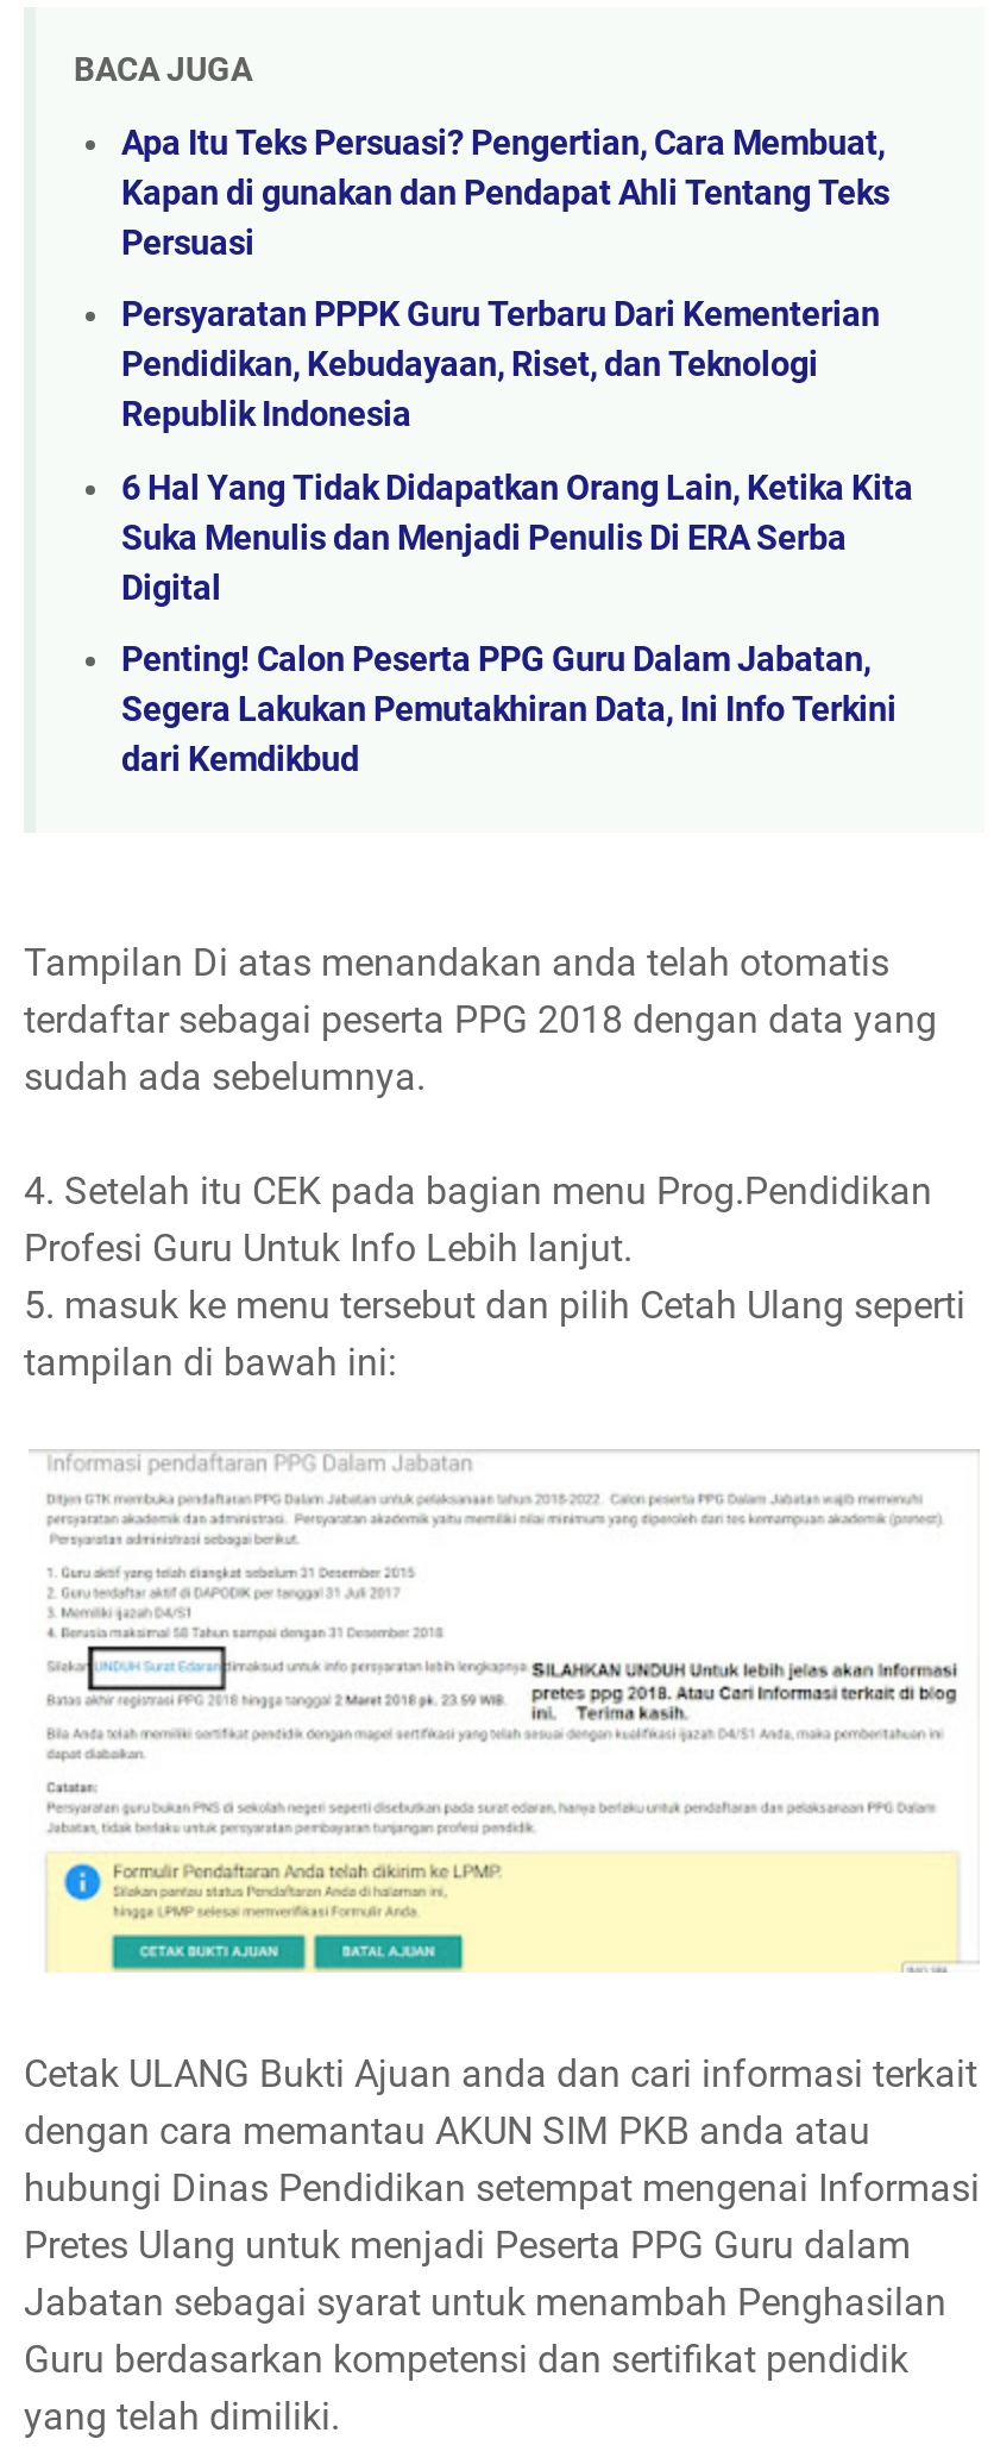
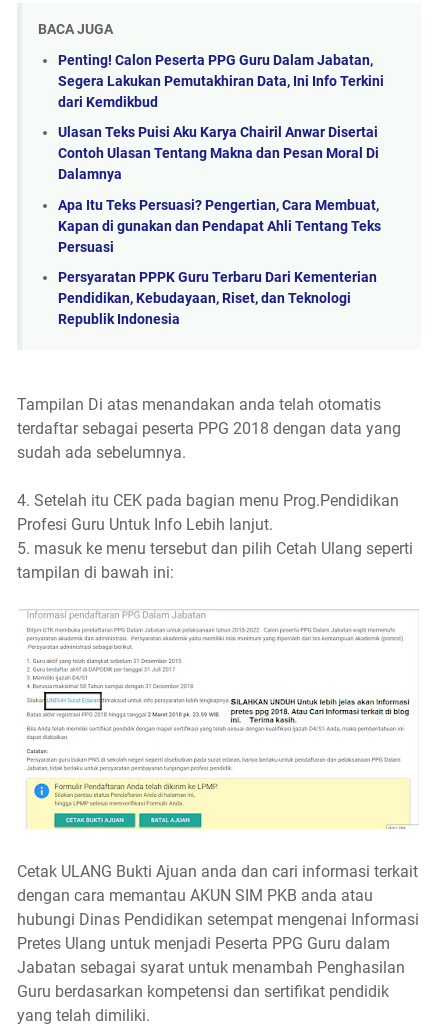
none -> [58,124,379,183] Ulasan Teks Puisi Aku Karya Chairil Anwar Disertai | Contoh Ulasan Tentang Makna dan Pesan Moral Di | Dalamnya
moved [121,123,889,436] -> [58,197,381,328]: Apa Itu Teks Persuasi? Pengertian, Cara Membuat, | Kapan di gunakan dan Pendapat Ahli Tentang Teks | Persuasi | Persyaratan PPPK Guru Terbaru Dari Kementerian | Pendidikan, Kebudayaan, Riset, dan Teknologi | Republik Indonesia
[121,468,913,609] 6 Hal Yang Tidak Didapatkan Orang Lain, Ketika Kita | Suka Menulis dan Menjadi Penulis Di ERA Serba | Digital -> none
moved [121,641,897,781] -> [58,52,384,111]: Penting! Calon Peserta PPG Guru Dalam Jabatan, | Segera Lakukan Pemutakhiran Data, Ini Info Terkini | dari Kemdikbud

